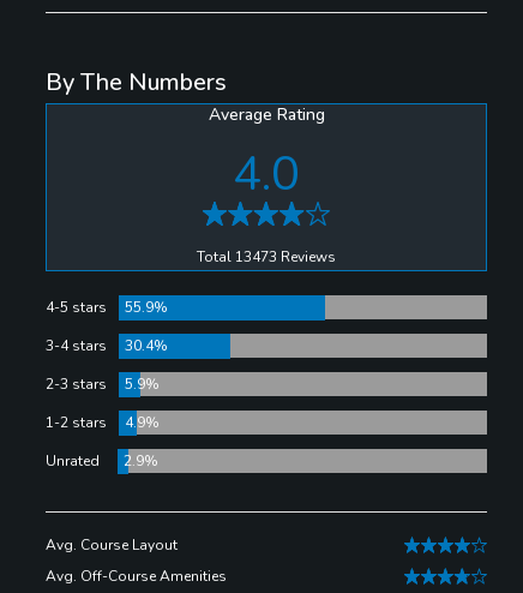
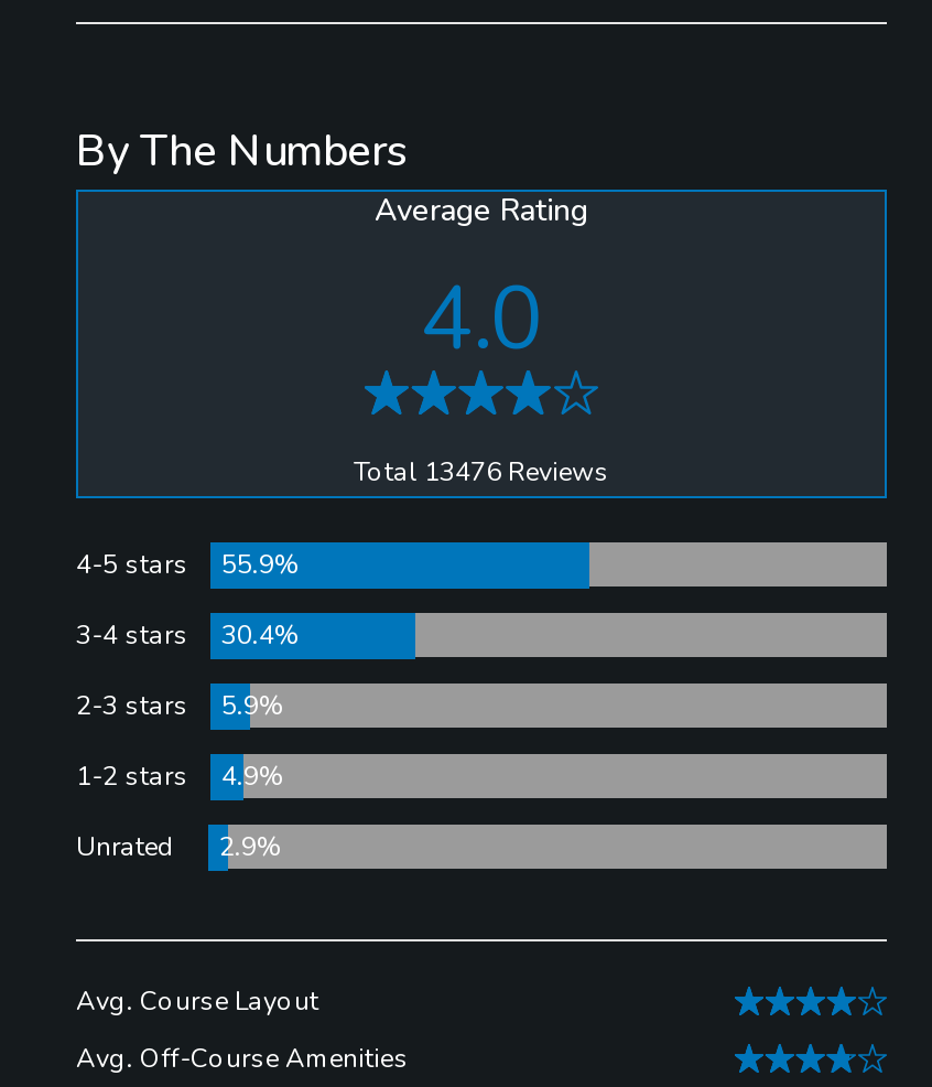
[197,247,336,266] Total 13473 Reviews -> [354,454,609,489] Total 13476 Reviews

